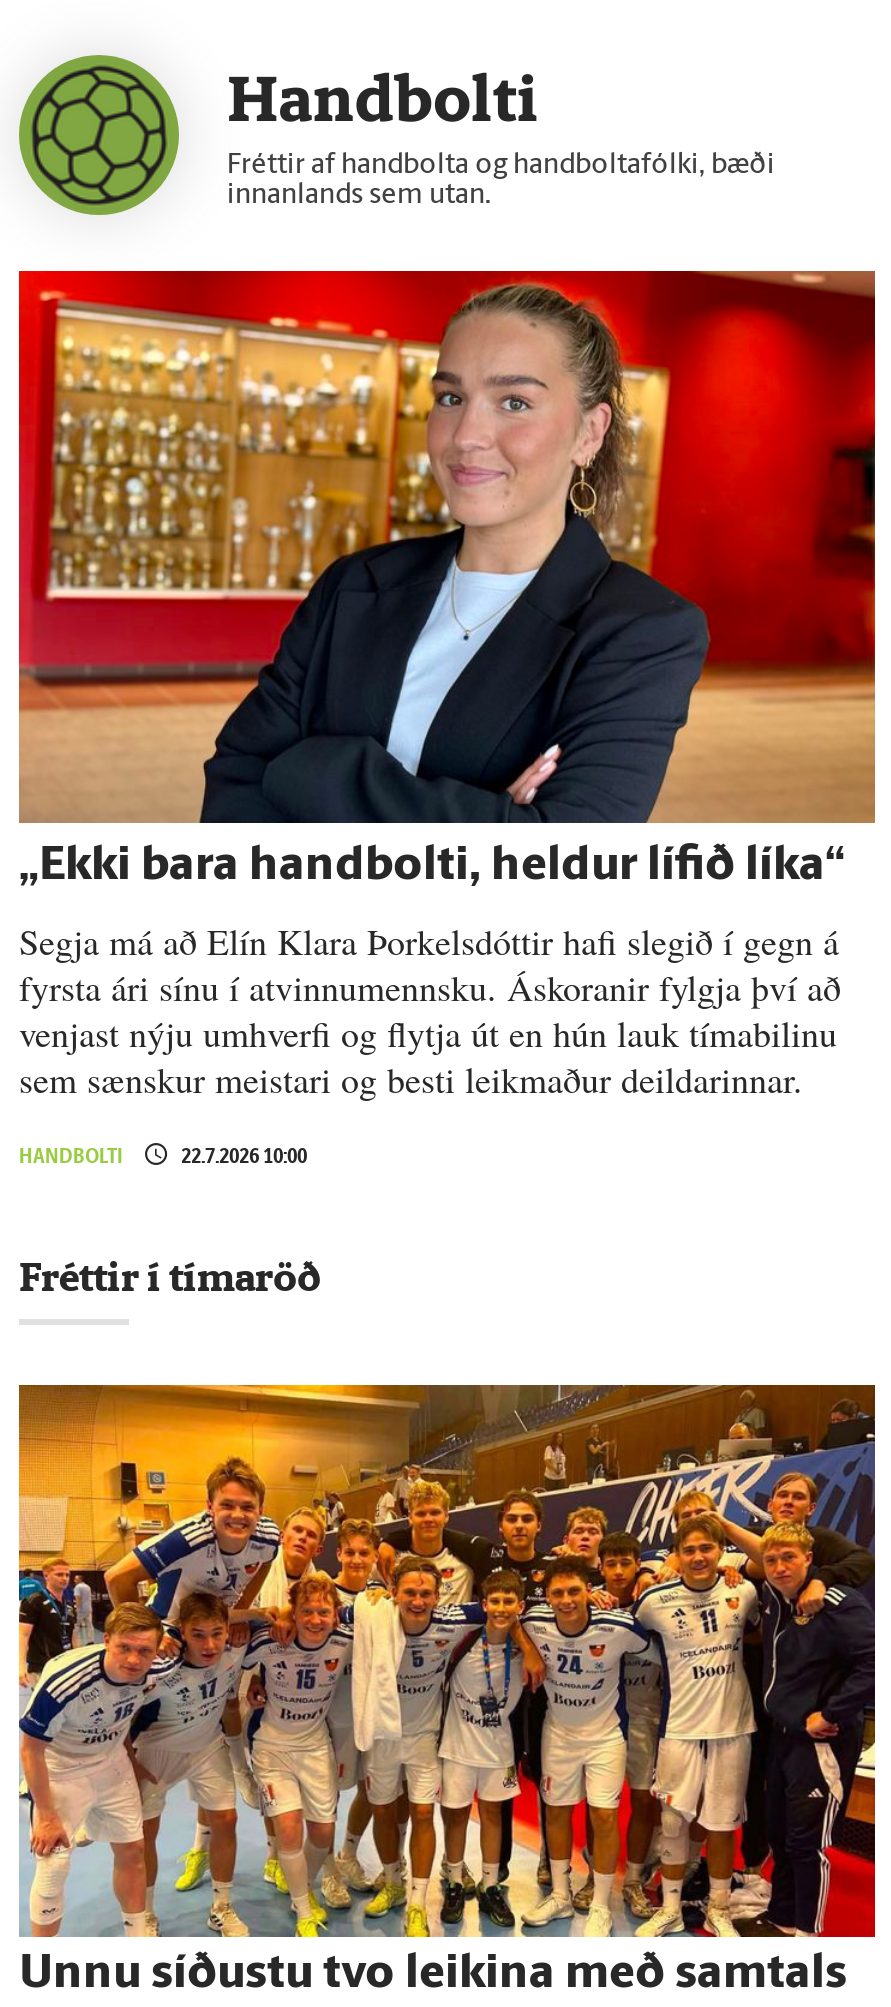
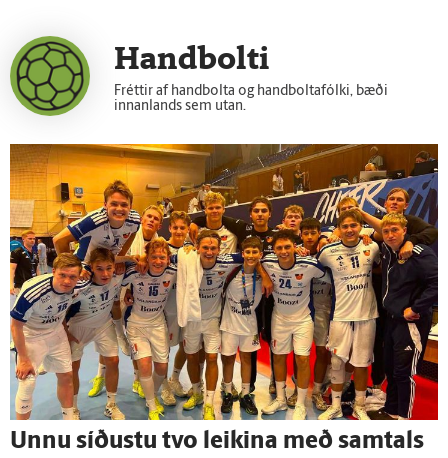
[17,269,877,1307] [image] | „Ekki bara handbolti, heldur lífið líka“ | Segja má að Elín Klara Þorkelsdóttir hafi slegið í gegn á | fyrsta ári sínu í atvinnumennsku. Áskoranir fylgja því að | venjast nýju umhverfi og flytja út en hún lauk tímabilinu | sem sænskur meistari og besti leikmaður deildarinnar. | HANDBOLTI | 22.7.2026 10:00 | Fréttir í tímaröð -> none
moved [17,1383,877,1939] -> [9,143,438,421]: [image]

